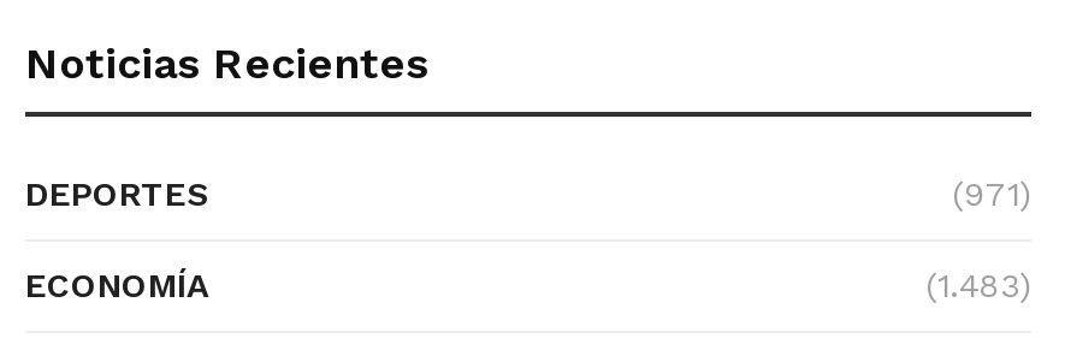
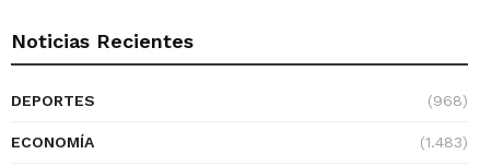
[952,173,1031,212] (971) -> [428,91,468,109] (968)

